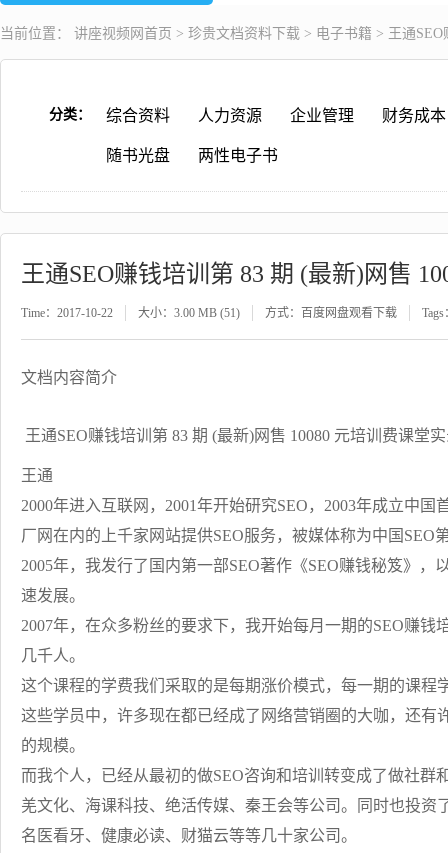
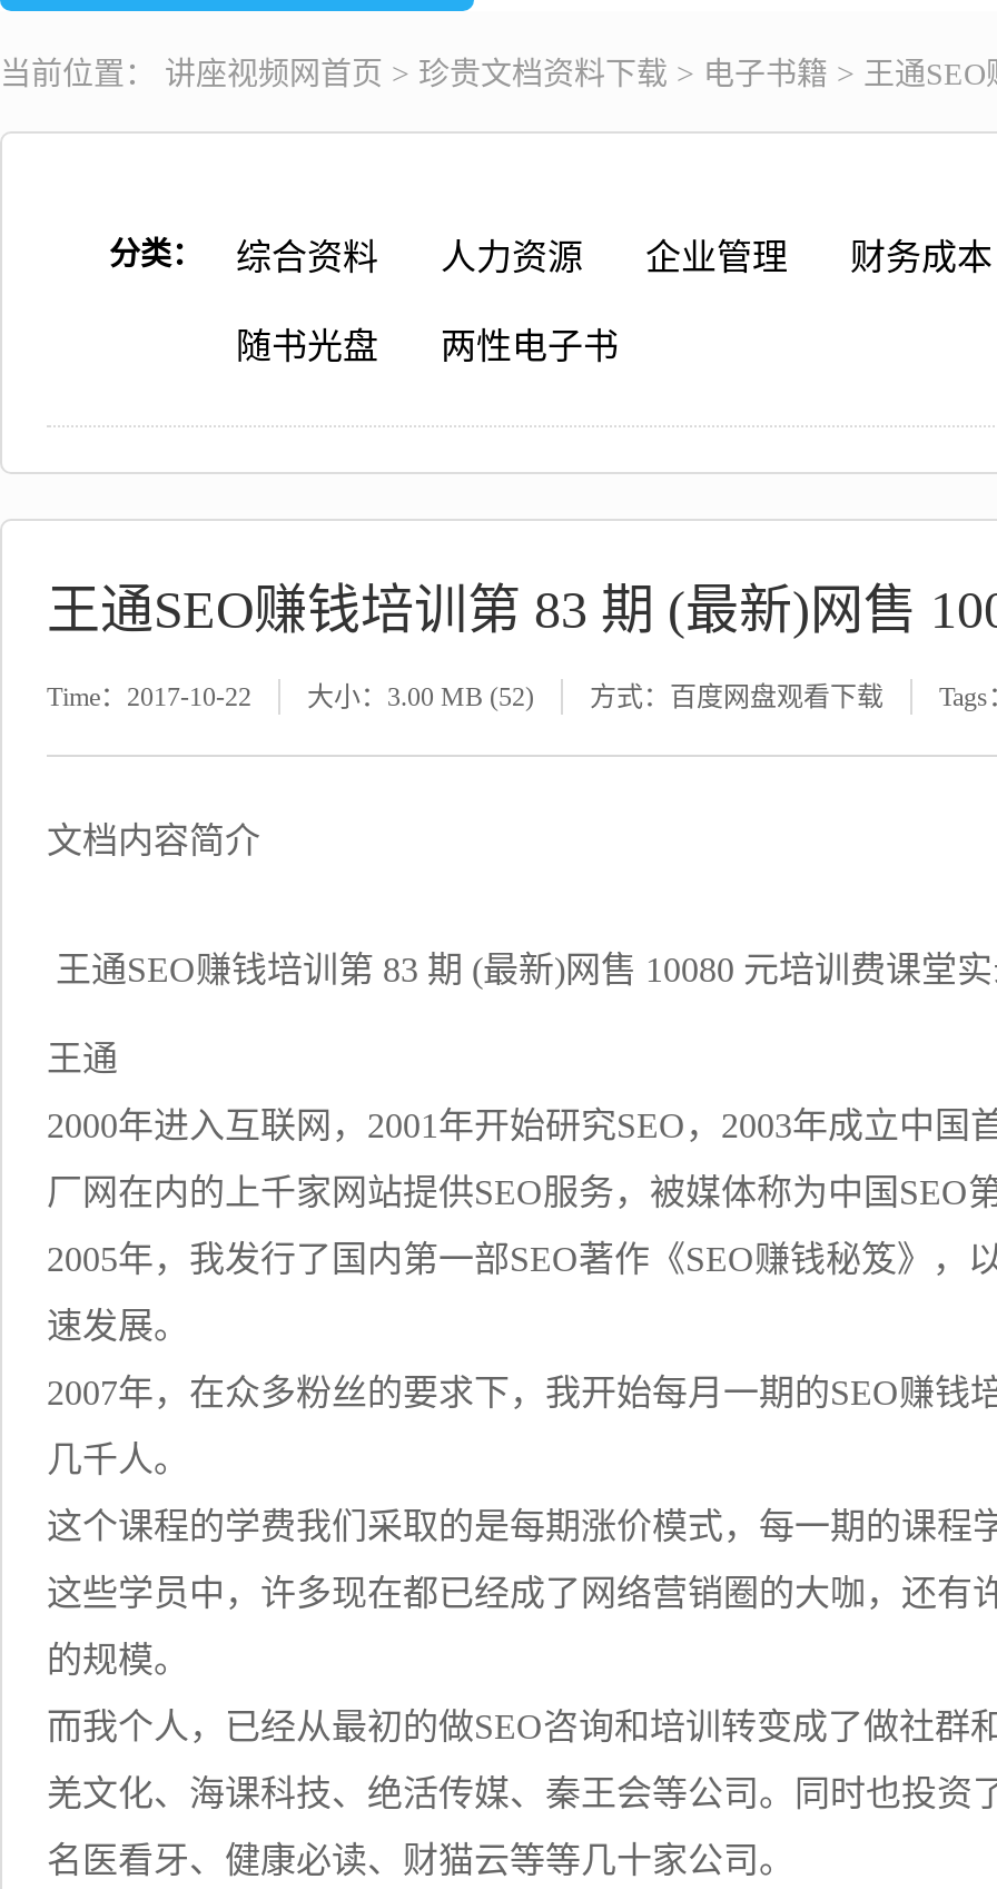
[138,306,240,320] 大小：3.00 MB (51) -> [307,681,534,712] 大小：3.00 MB (52)

